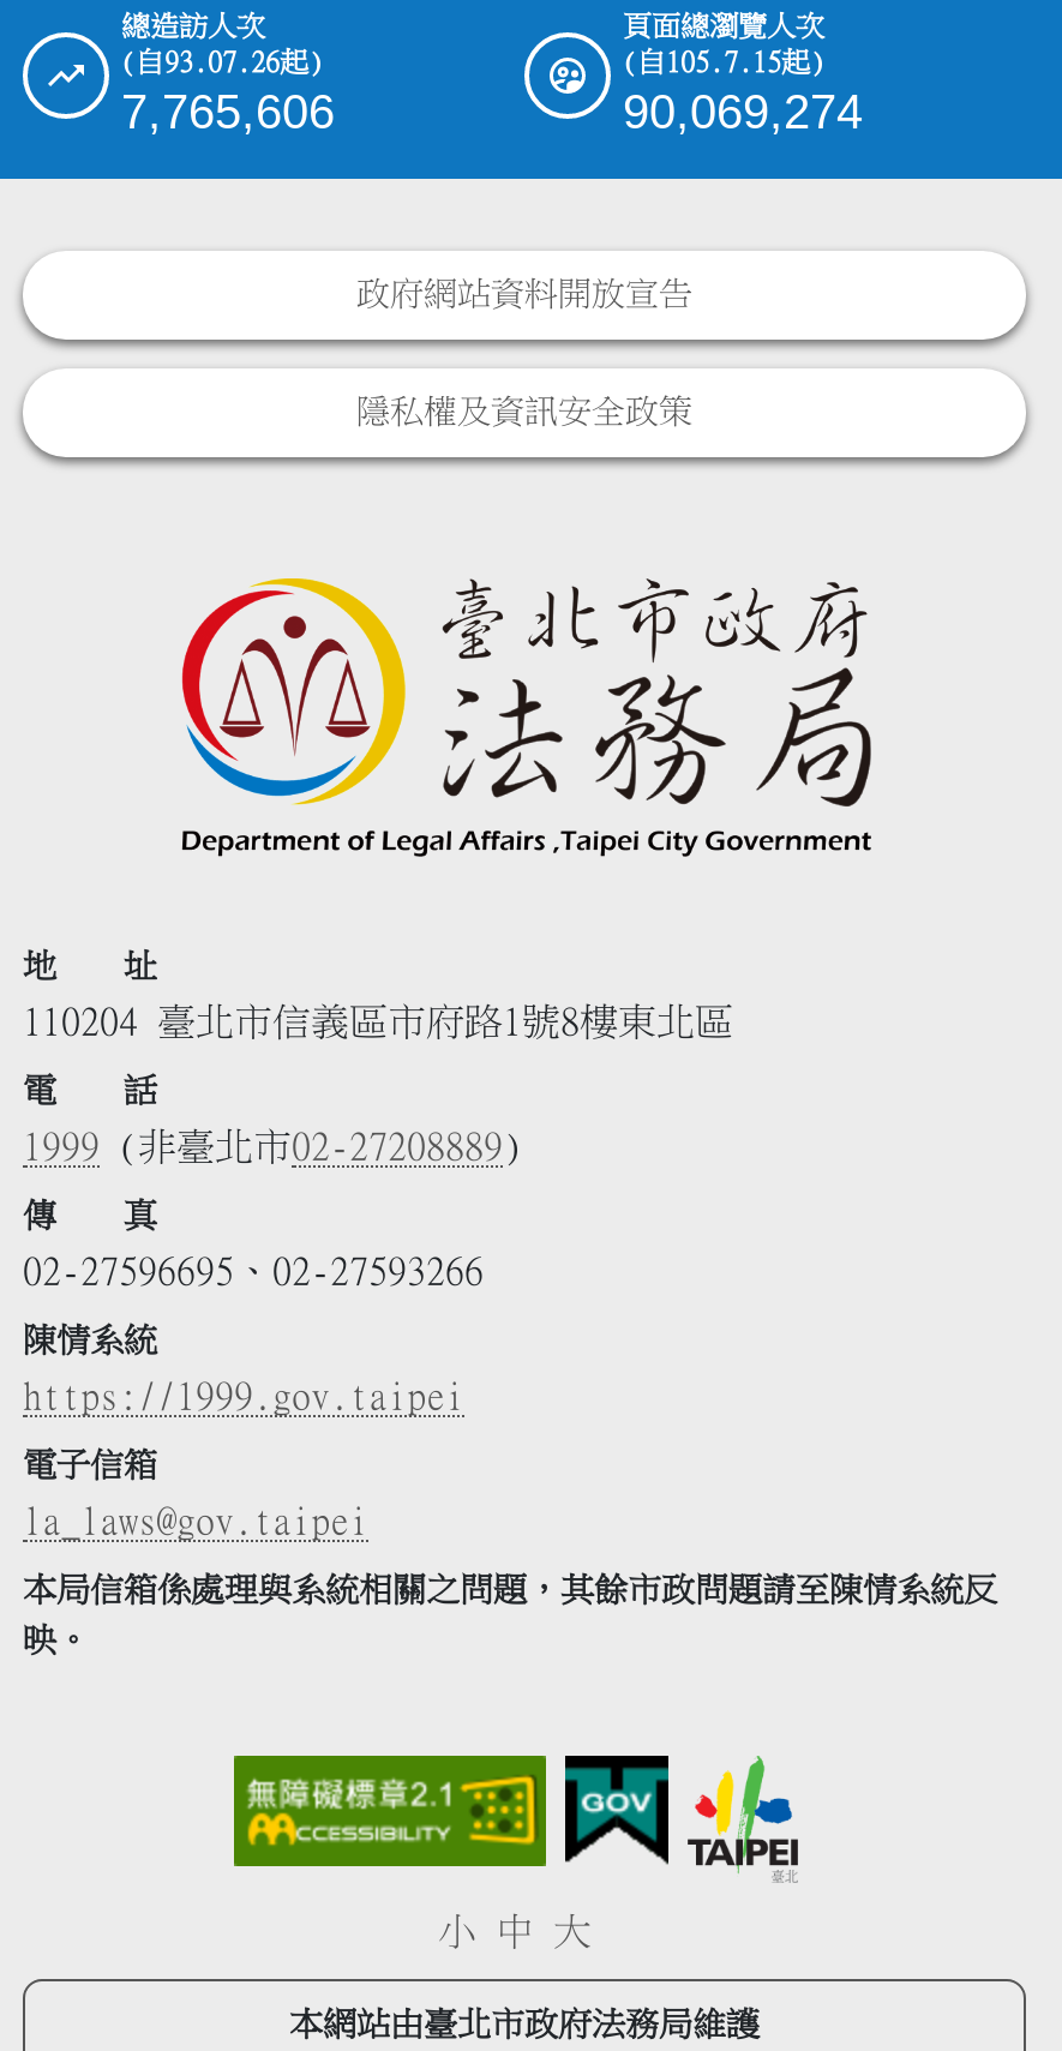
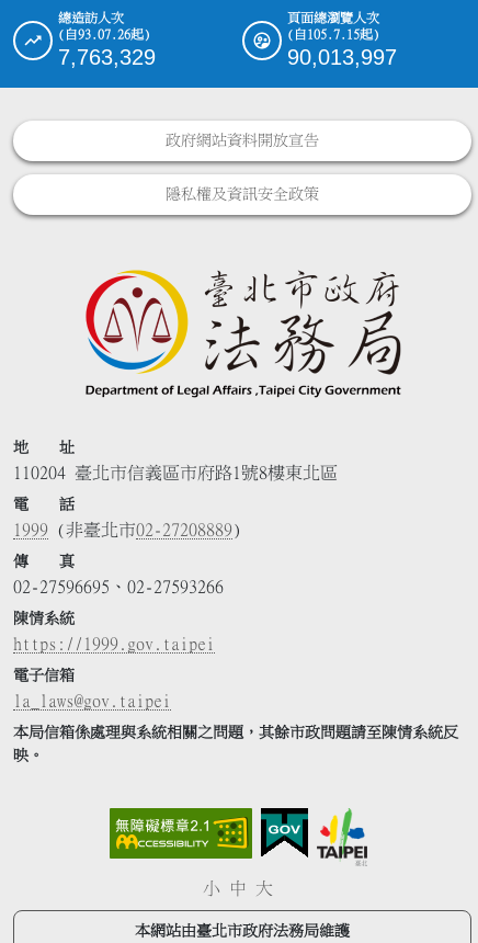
[121,86,335,139] 7,765,606 -> [58,45,156,70] 7,763,329
[623,86,863,139] 90,069,274 -> [287,45,397,70] 90,013,997

